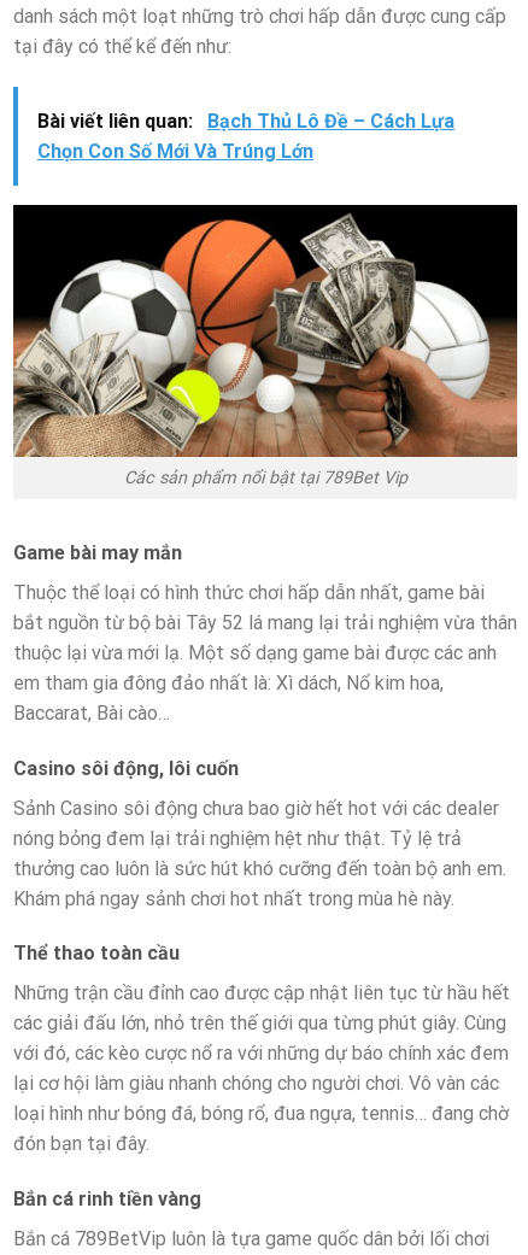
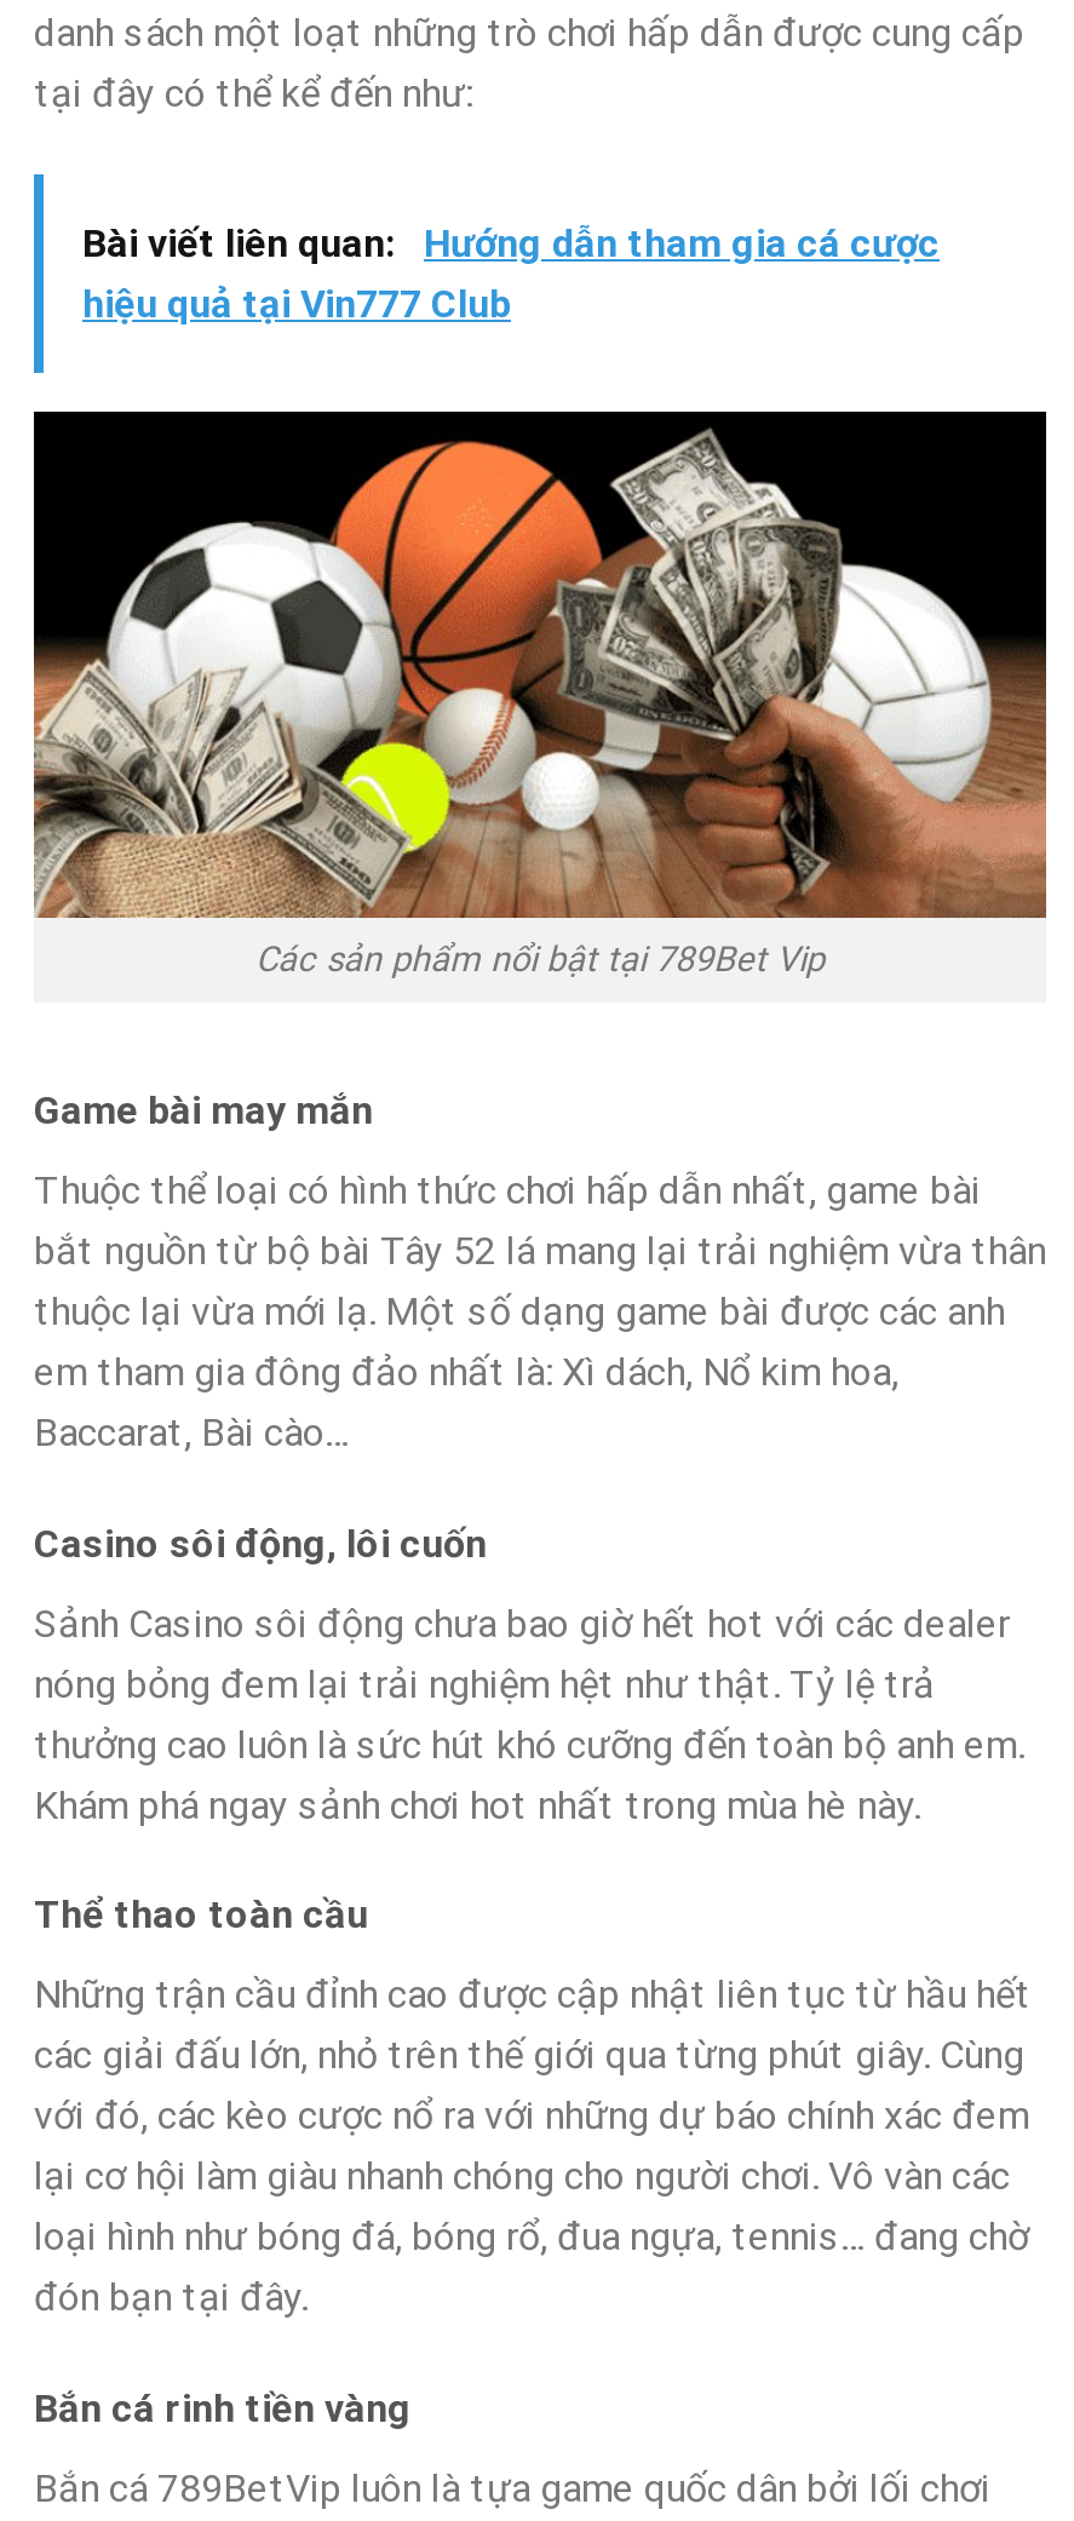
[37,110,454,163] Bài viết liên quan: Bạch Thủ Lô Đề – Cách Lựa | Chọn Con Số Mới Và Trúng Lớn -> [82,221,940,327] Bài viết liên quan: Hướng dẫn tham gia cá cược | hiệu quả tại Vin777 Club

